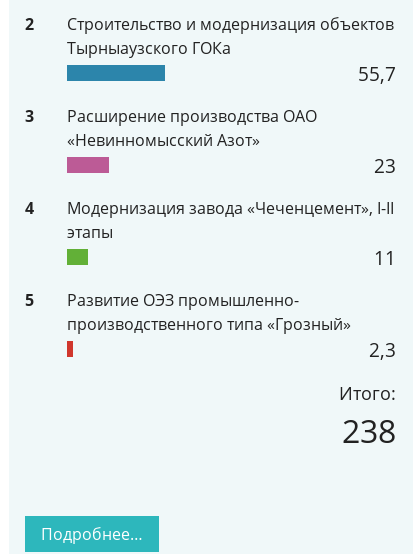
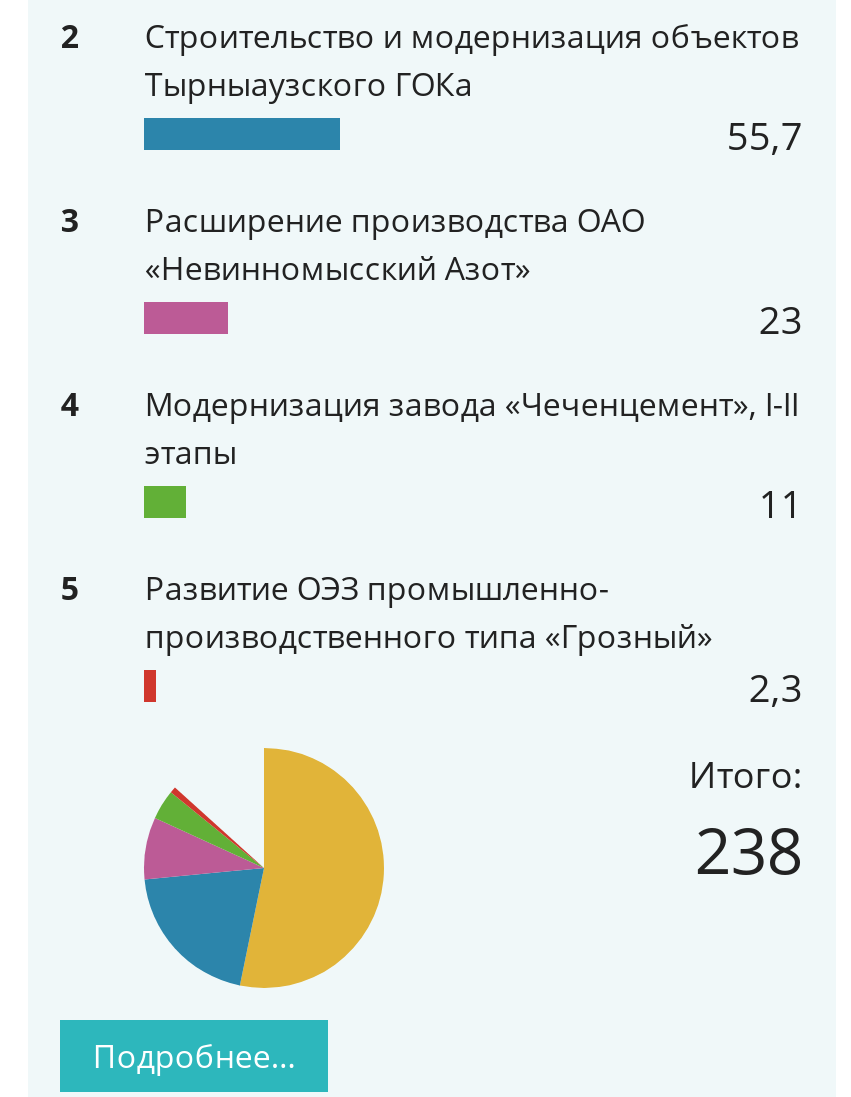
none -> [142,746,386,990] [image]

